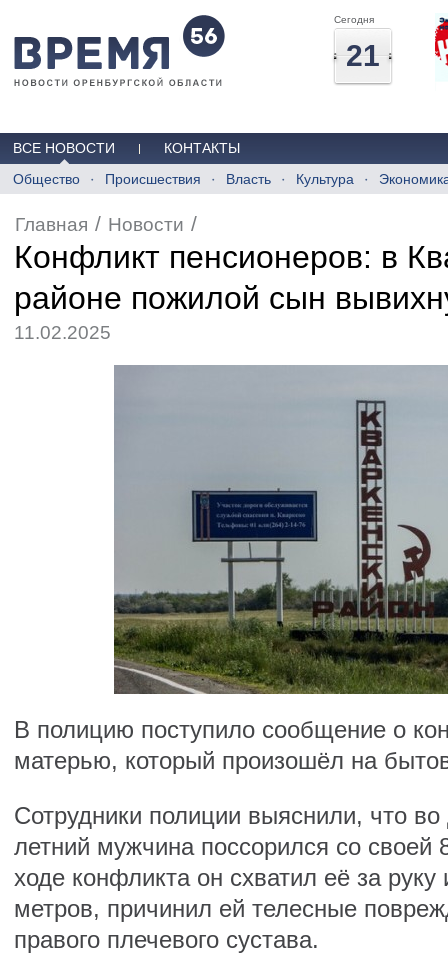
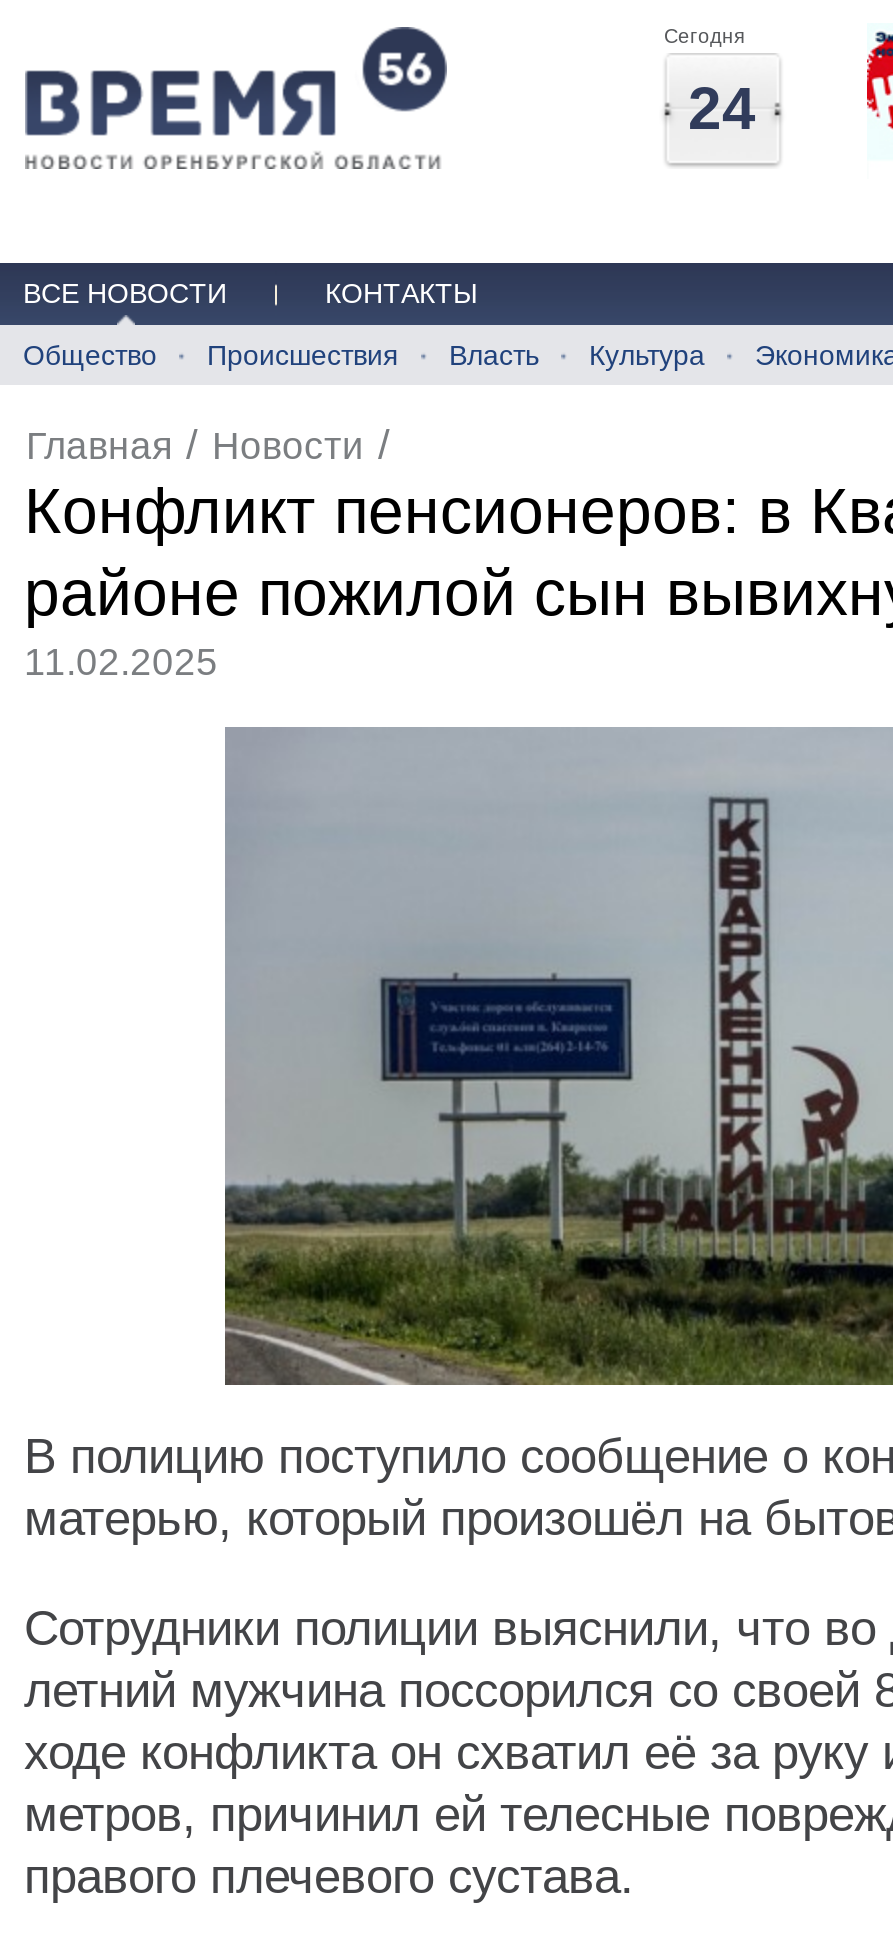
[345,39,379,72] 21 -> [688,75,756,141] 24

